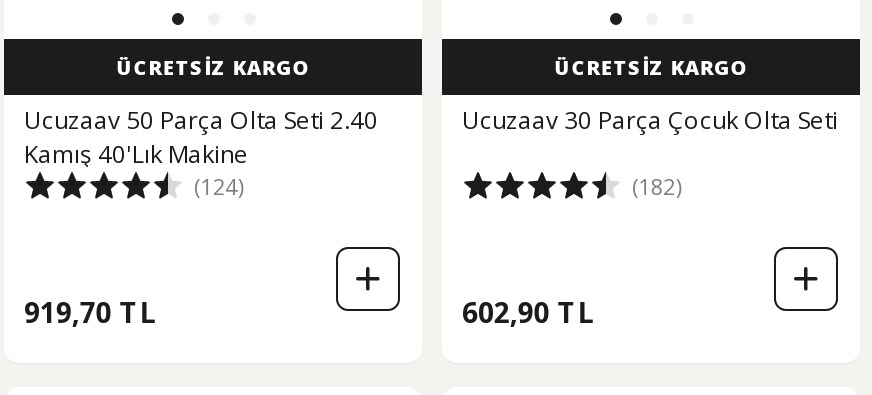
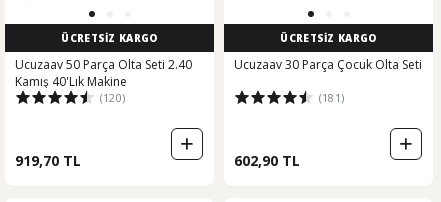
[194,170,244,200] (124) -> [100,89,125,104] (120)
[632,170,682,200] (182) -> [319,89,344,104] (181)

